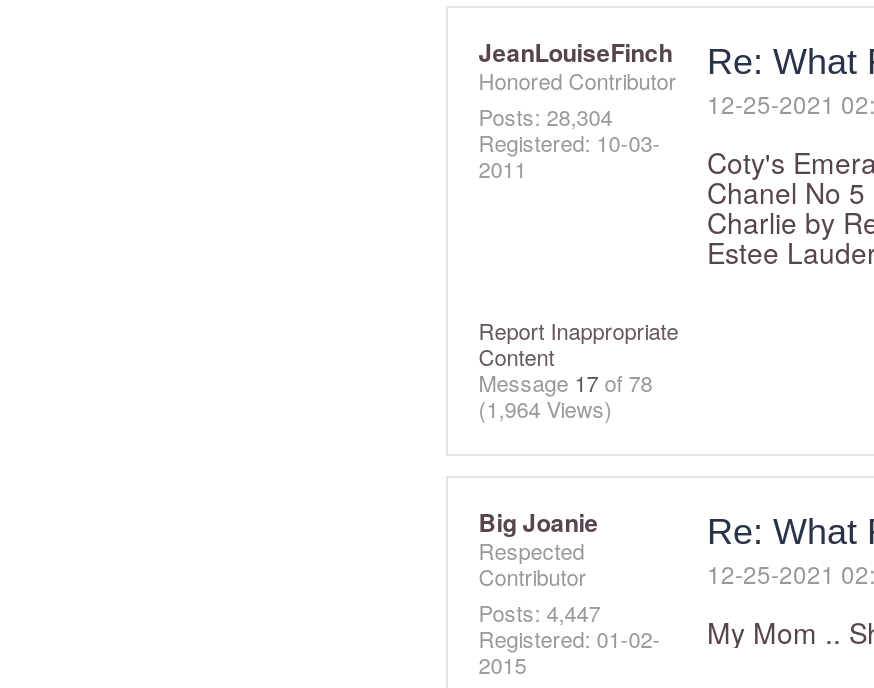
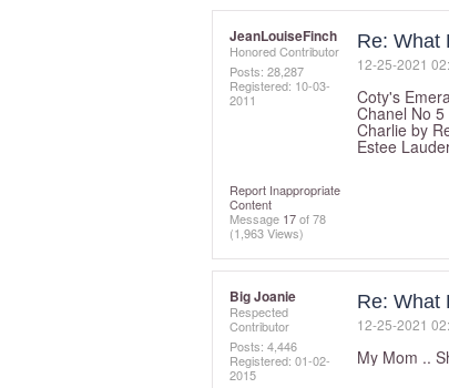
[478,100,612,132] Posts: 28,304 -> [230,62,304,80] Posts: 28,287
[478,392,612,424] (1,964 Views) -> [230,224,304,242] (1,963 Views)
[478,596,600,628] Posts: 4,447 -> [230,337,297,355] Posts: 4,446

